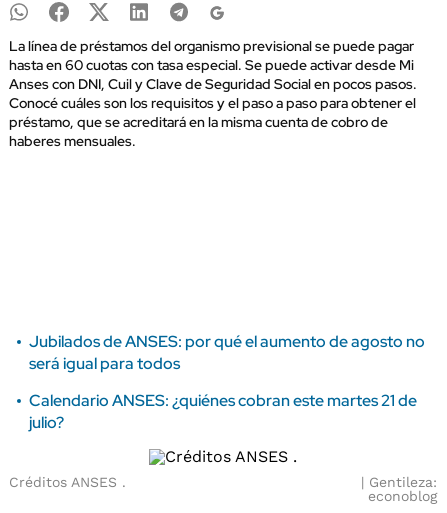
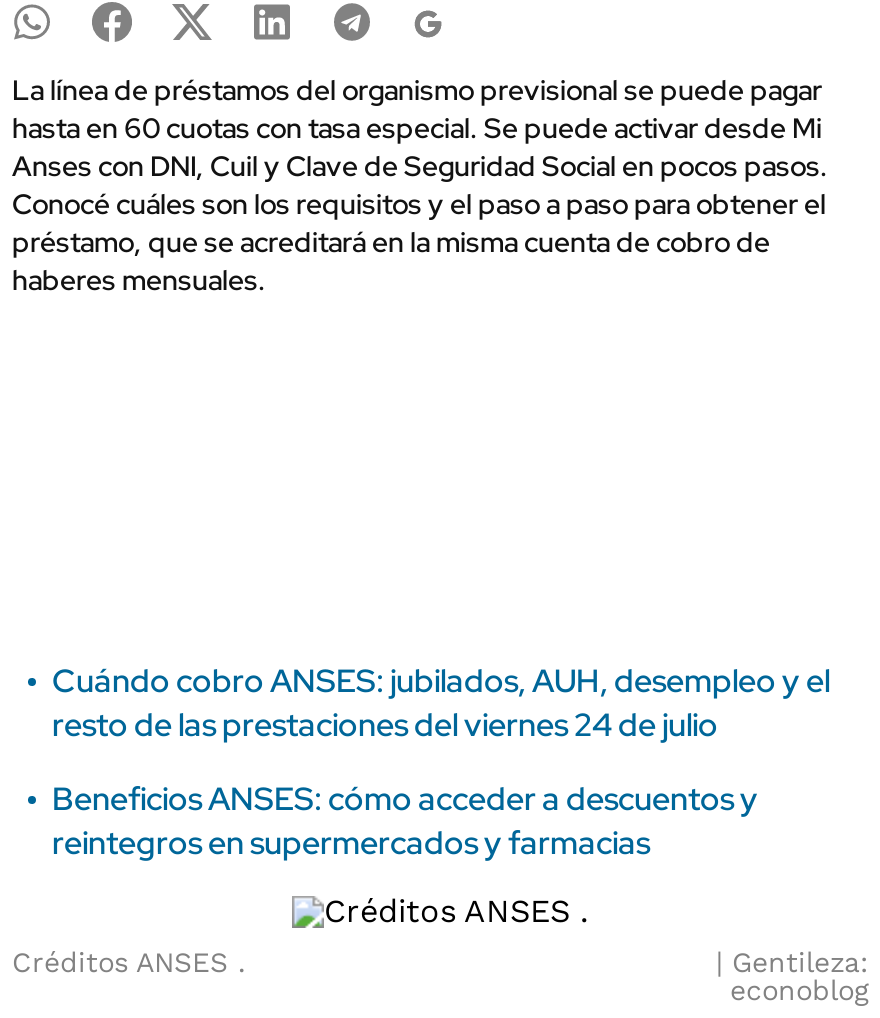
[29,331,425,374] Jubilados de ANSES: por qué el aumento de agosto no | será igual para todos -> [52,660,830,746] Cuándo cobro ANSES: jubilados, AUH, desempleo y el | resto de las prestaciones del viernes 24 de julio
[29,390,417,433] Calendario ANSES: ¿quiénes cobran este martes 21 de | julio? -> [52,778,758,864] Beneficios ANSES: cómo acceder a descuentos y | reintegros en supermercados y farmacias

